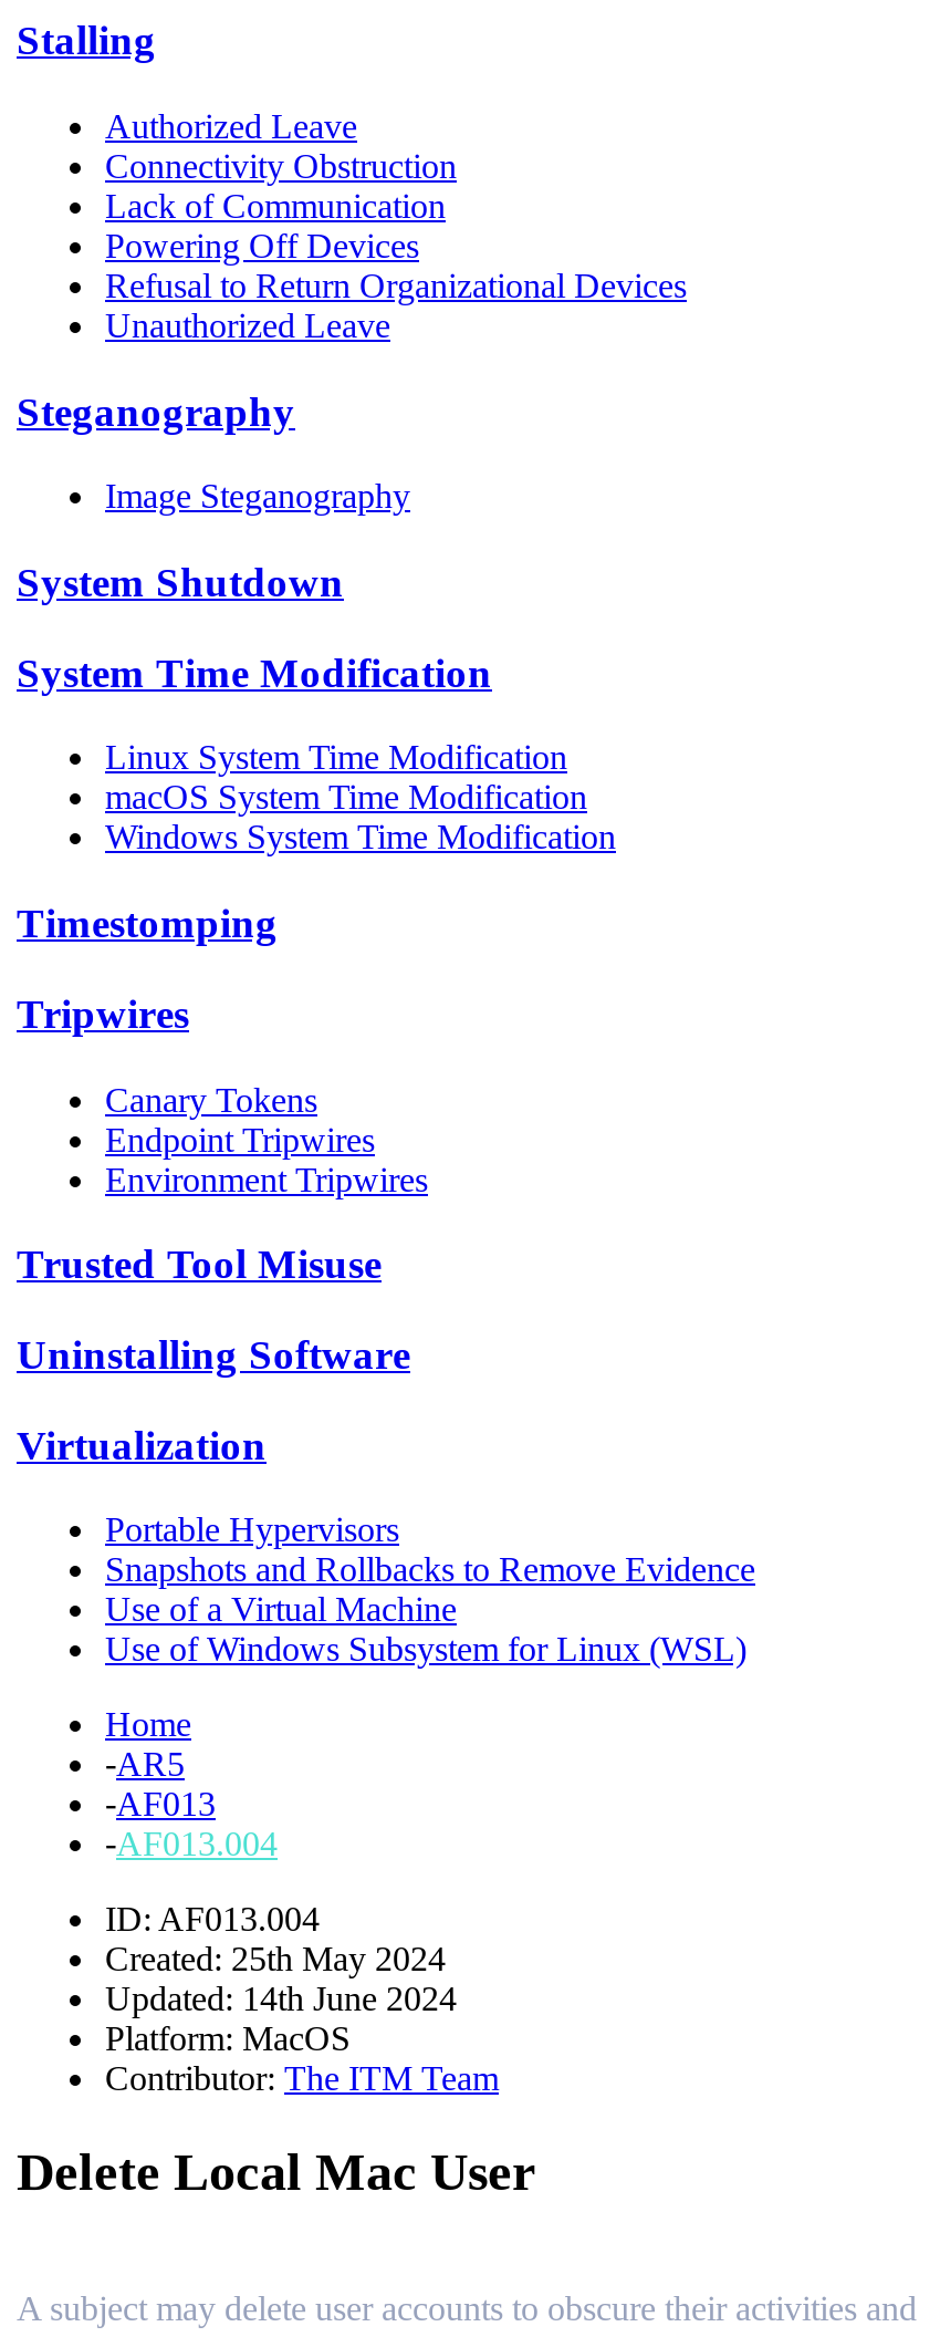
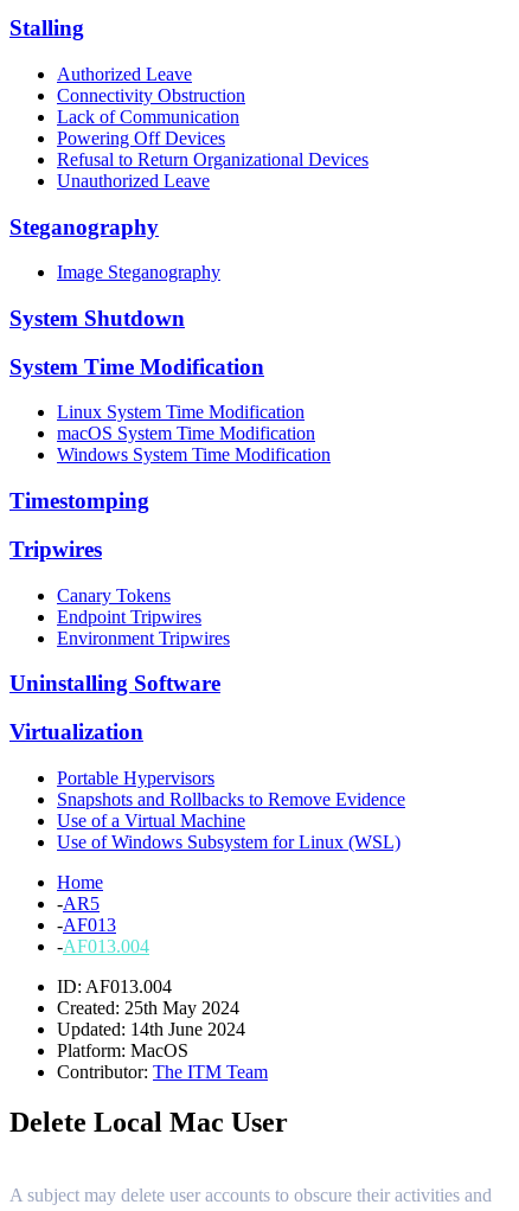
[17,1241,382,1287] Trusted Tool Misuse -> none

